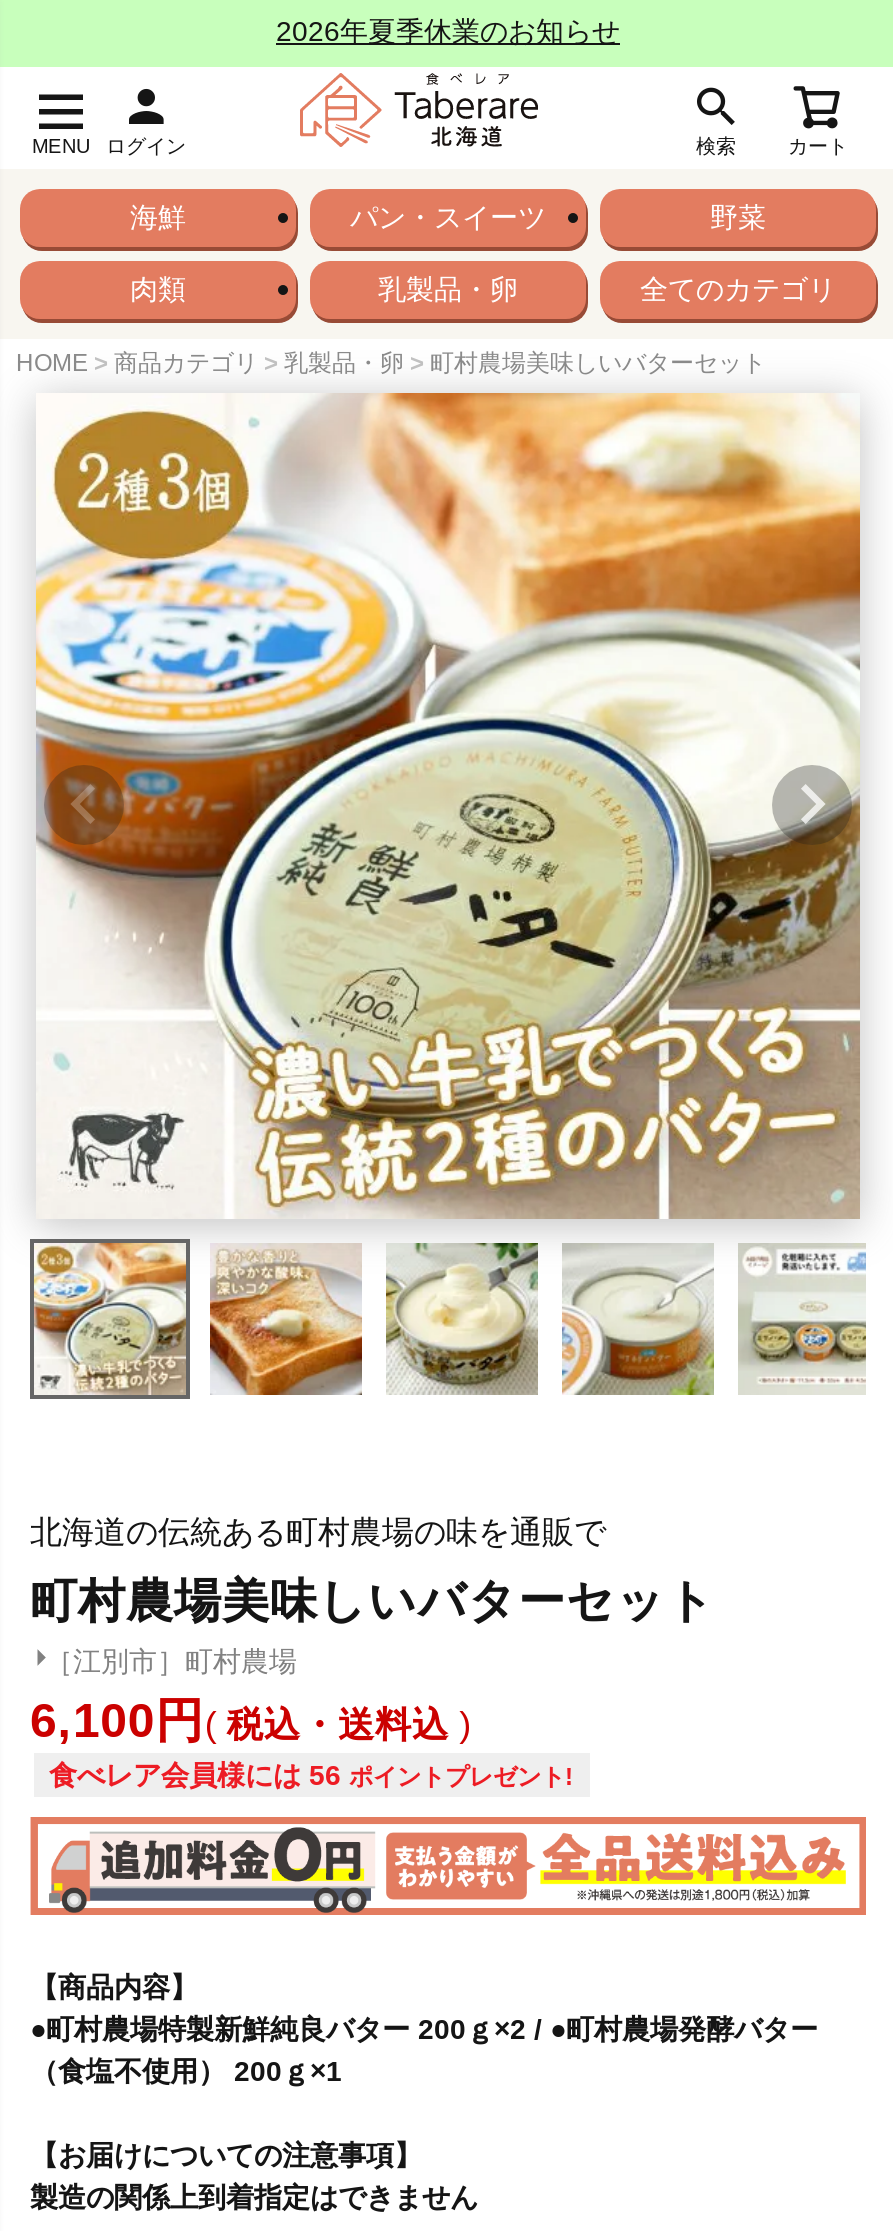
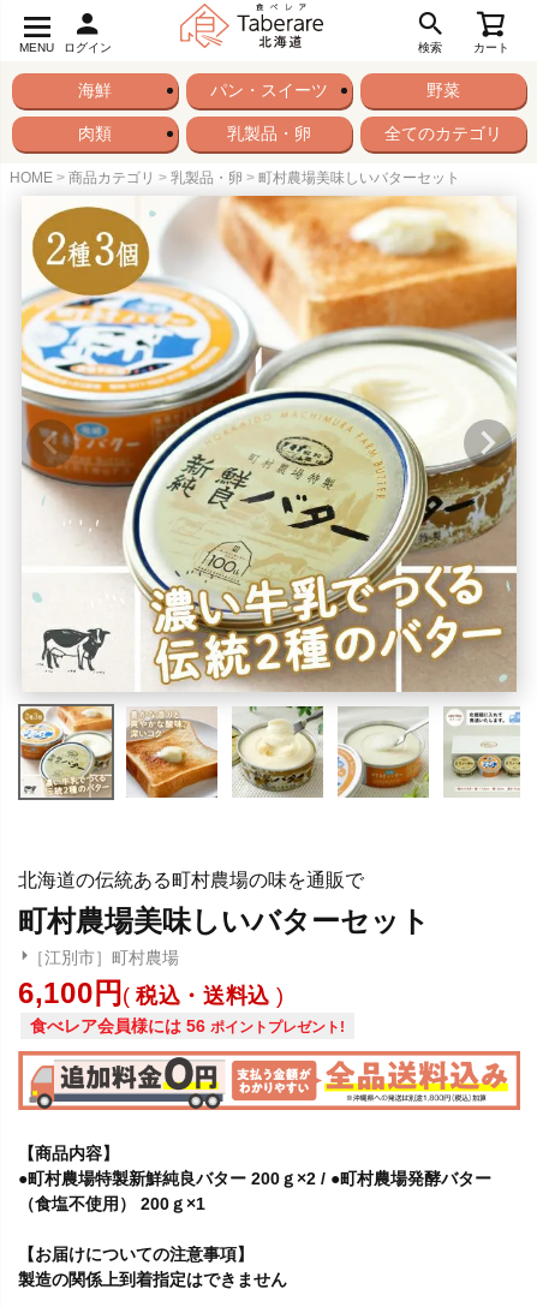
[276,15,620,47] 2026年夏季休業のお知らせ -> none

